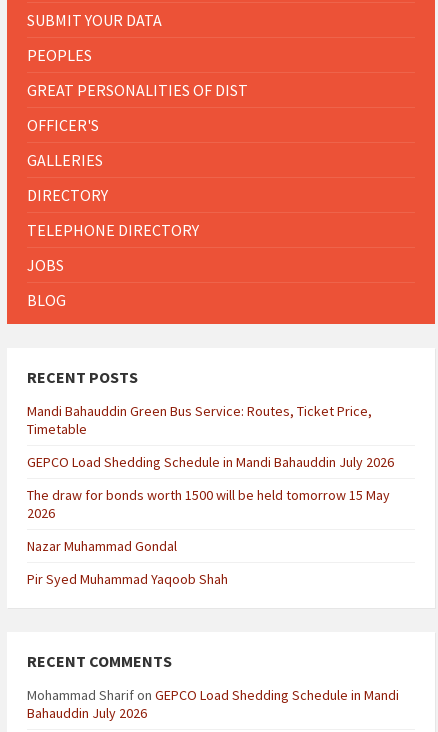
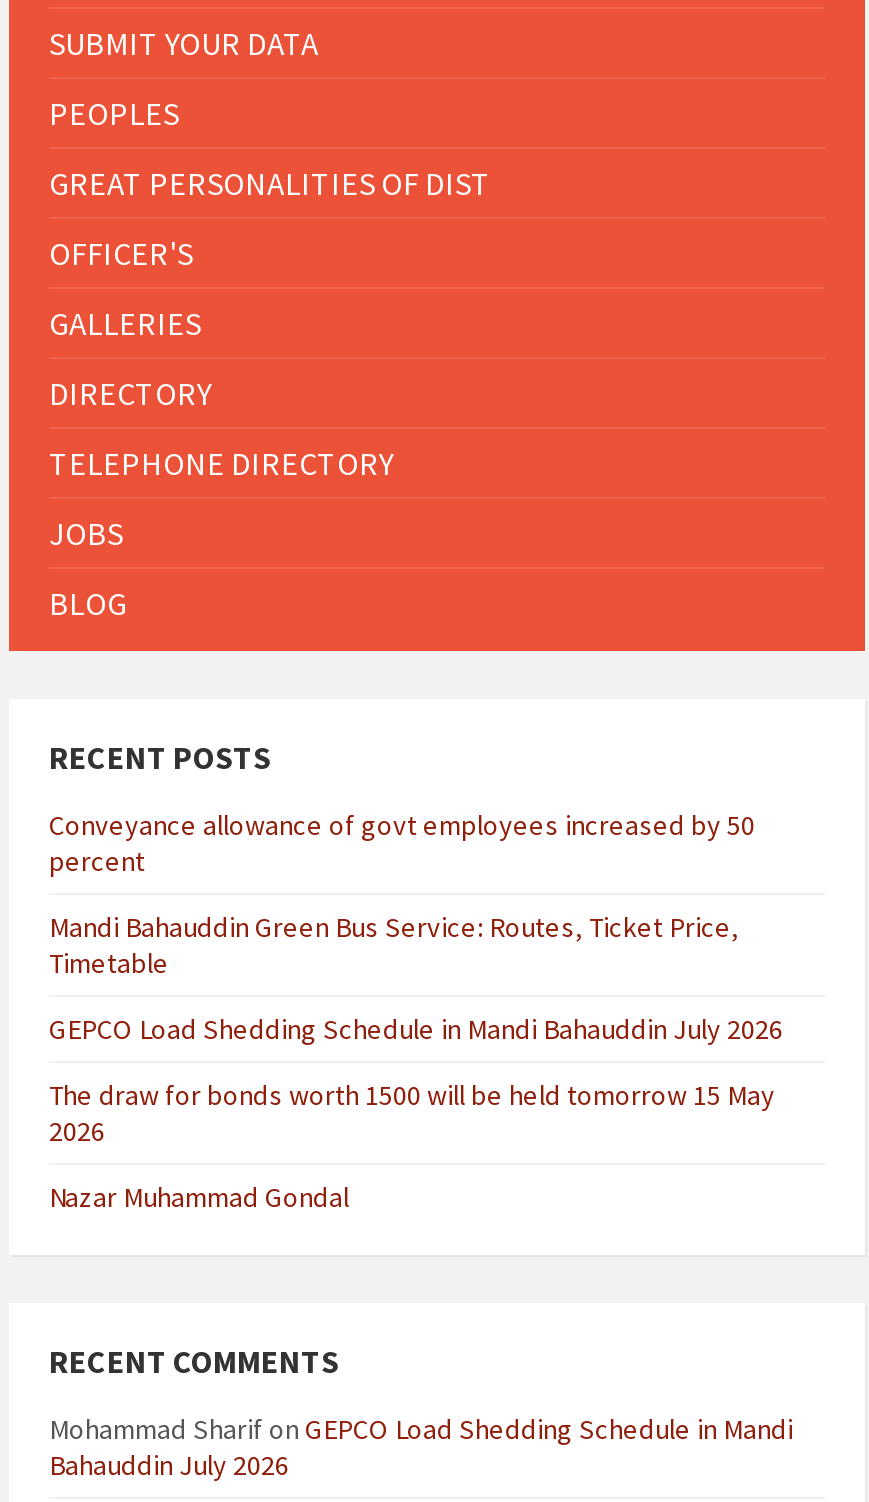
none -> [49,807,755,879] Conveyance allowance of govt employees increased by 50 | percent
moved [27,402,394,555] -> [49,909,783,1215]: Mandi Bahauddin Green Bus Service: Routes, Ticket Price, | Timetable | GEPCO Load Shedding Schedule in Mandi Bahauddin July 2026 | The draw for bonds worth 1500 will be held tomorrow 15 May | 2026 | Nazar Muhammad Gondal
[27,570,228,588] Pir Syed Muhammad Yaqoob Shah -> none

